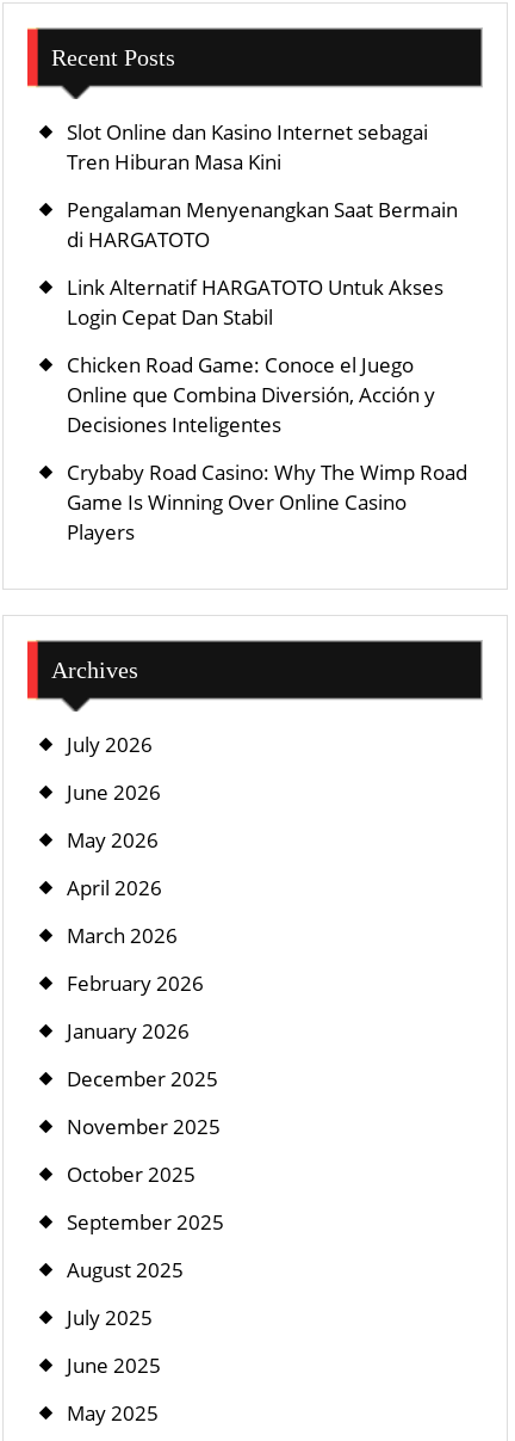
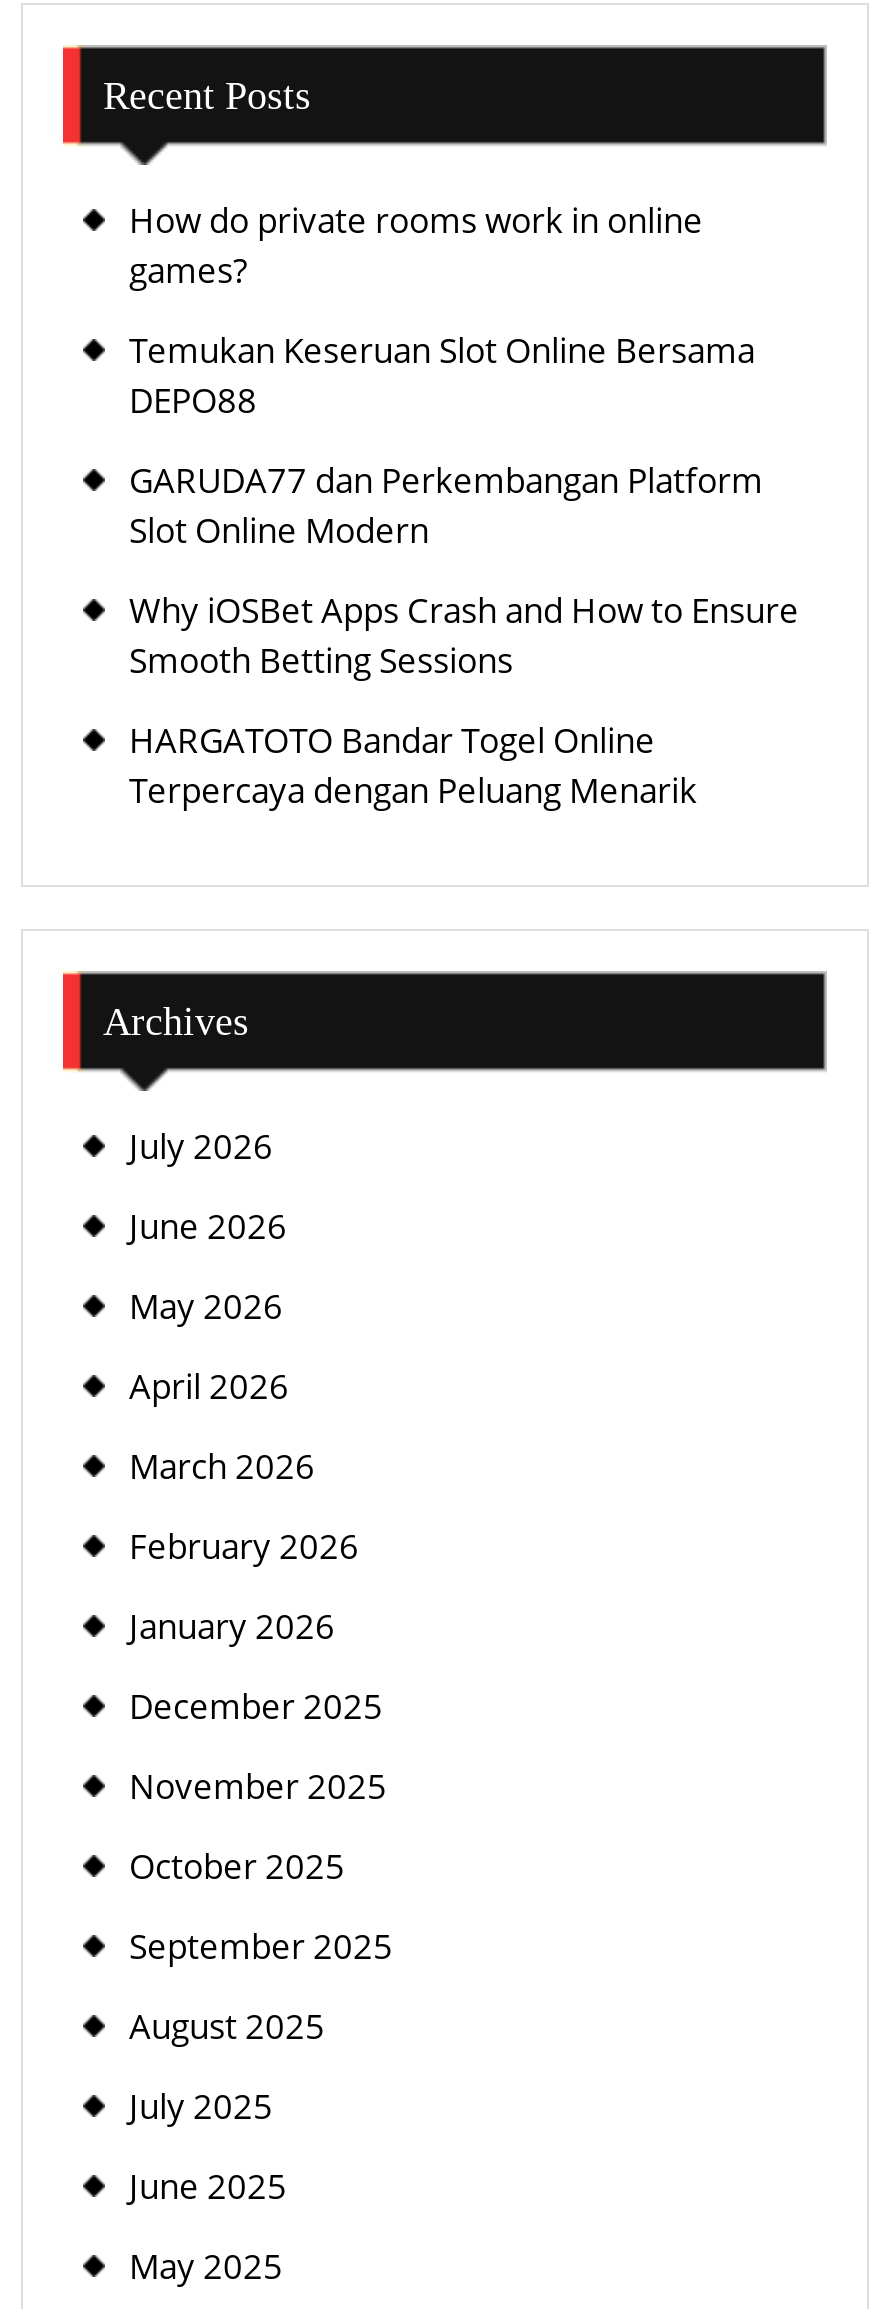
[67,118,428,175] Slot Online dan Kasino Internet sebagai | Tren Hiburan Masa Kini -> [129,197,703,293] How do private rooms work in online | games?
[67,196,458,253] Pengalaman Menyenangkan Saat Bermain | di HARGATOTO -> [129,327,755,423] Temukan Keseruan Slot Online Bersama | DEPO88
[67,273,443,331] Link Alternatif HARGATOTO Untuk Akses | Login Cepat Dan Stabil -> [129,457,763,553] GARUDA77 dan Perkembangan Platform | Slot Online Modern
[67,351,435,438] Chicken Road Game: Conoce el Juego | Online que Combina Diversión, Acción y | Decisiones Inteligentes -> [129,587,799,683] Why iOSBet Apps Crash and How to Ensure | Smooth Betting Sessions
[67,458,467,546] Crybaby Road Casino: Why The Wimp Road | Game Is Winning Over Online Casino | Players -> [129,717,697,813] HARGATOTO Bandar Togel Online | Terpercaya dengan Peluang Menarik

